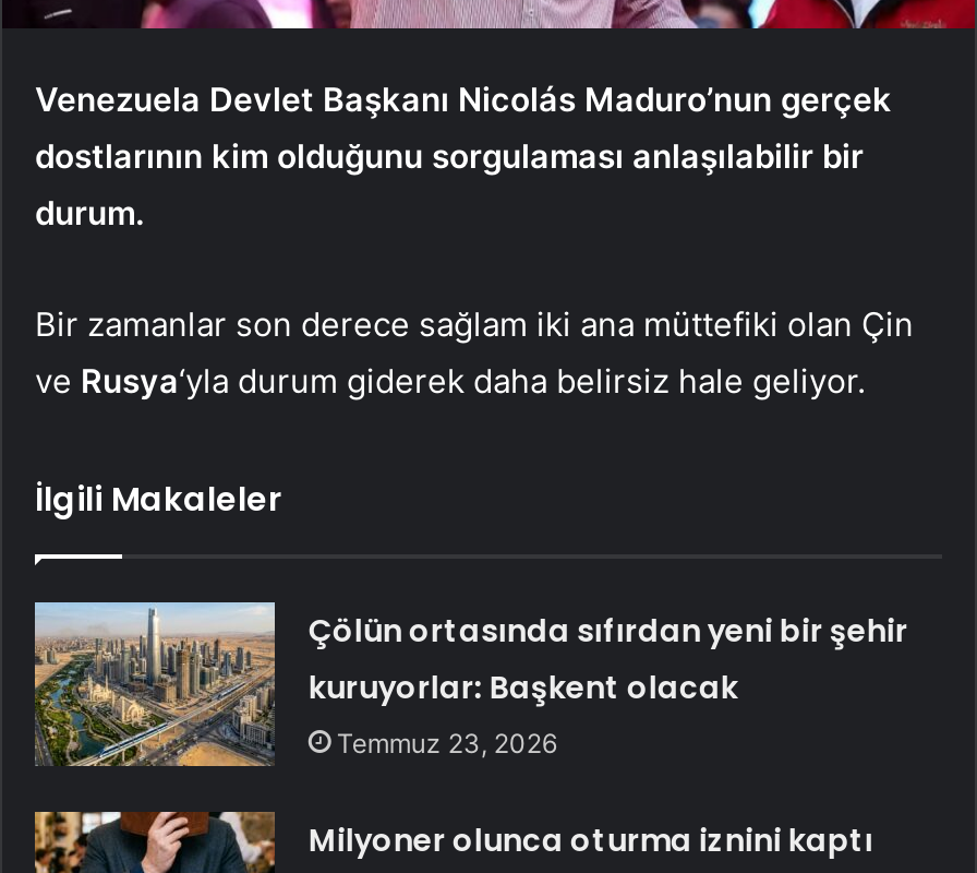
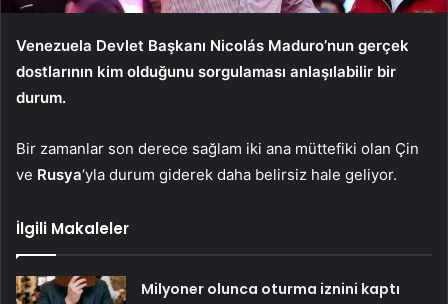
[33,600,908,770] [image] | Çölün ortasında sıfırdan yeni bir şehir | kuruyorlar: Başkent olacak | Temmuz 23, 2026 -> none

